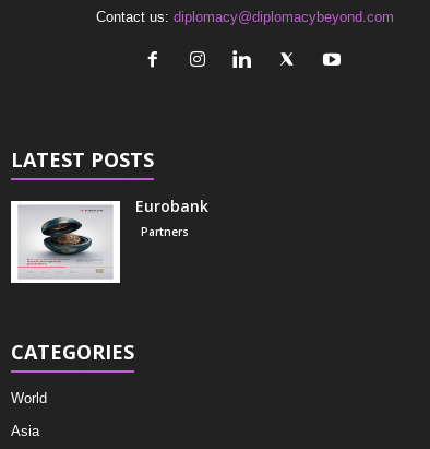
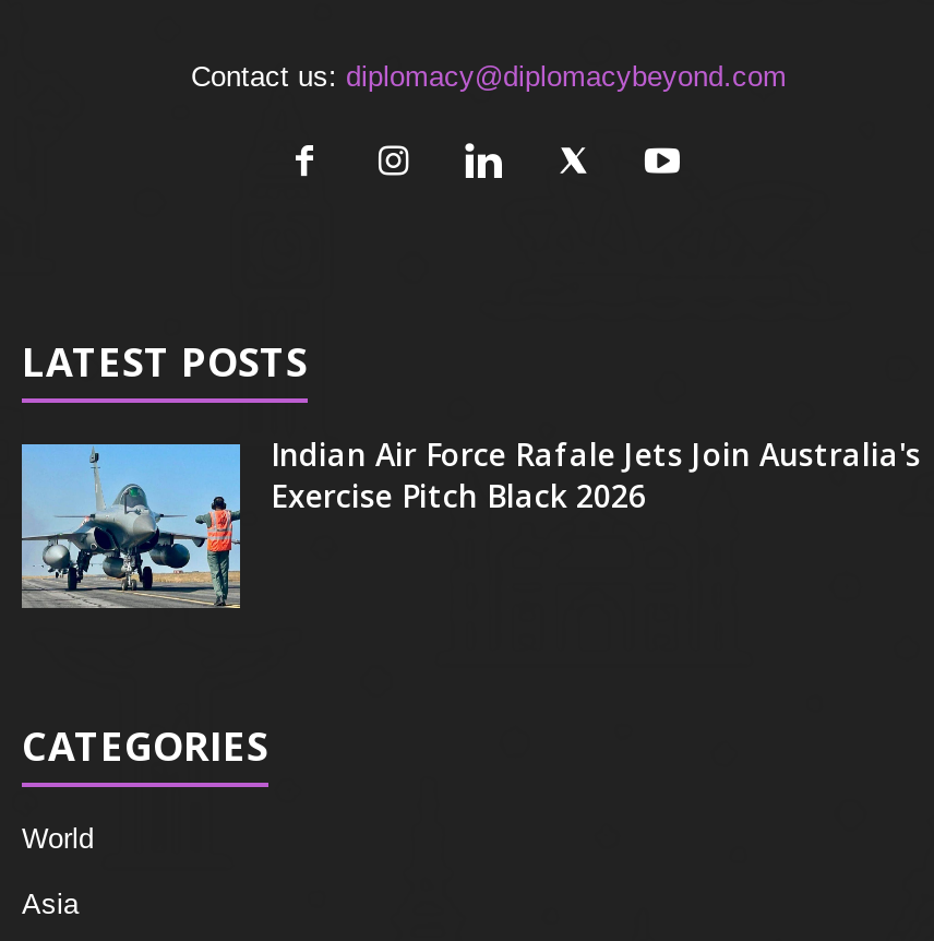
[10,196,208,284] [image] | Eurobank | Partners -> [20,434,921,610] [image] | Indian Air Force Rafale Jets Join Australia's | Exercise Pitch Black 2026

